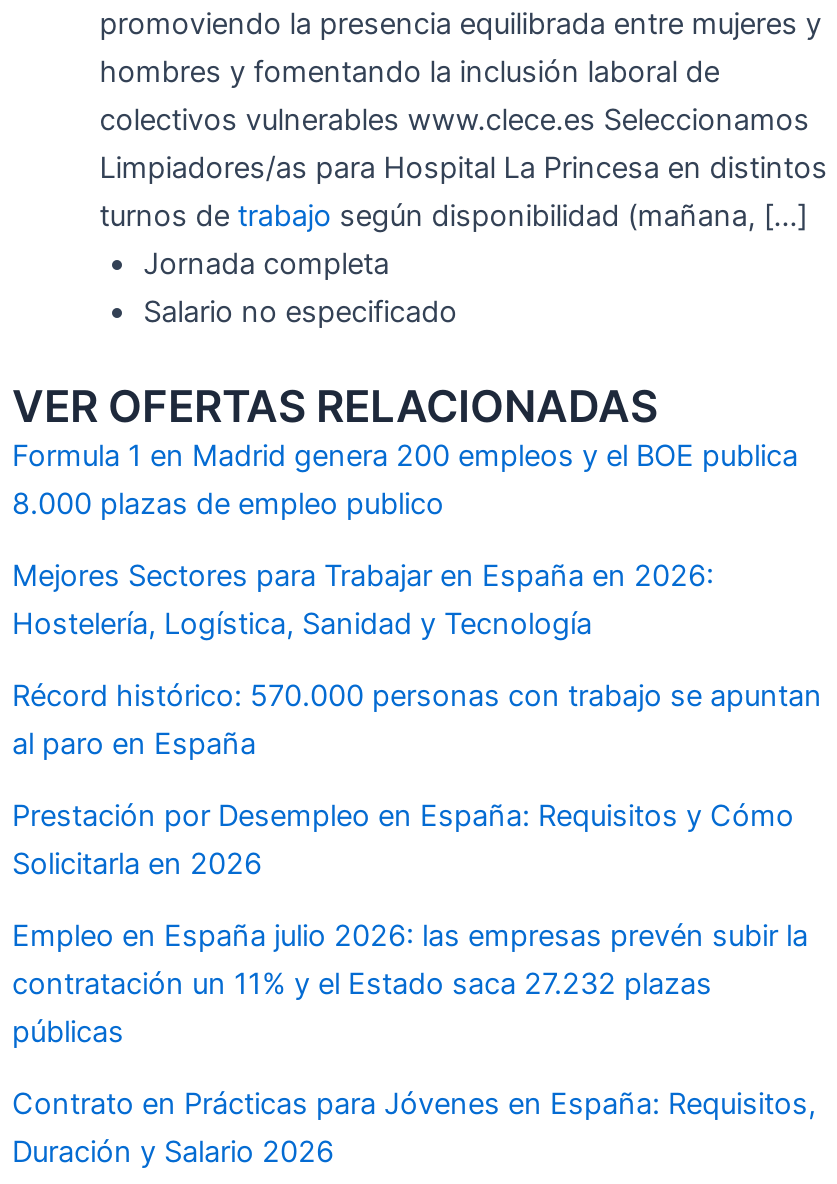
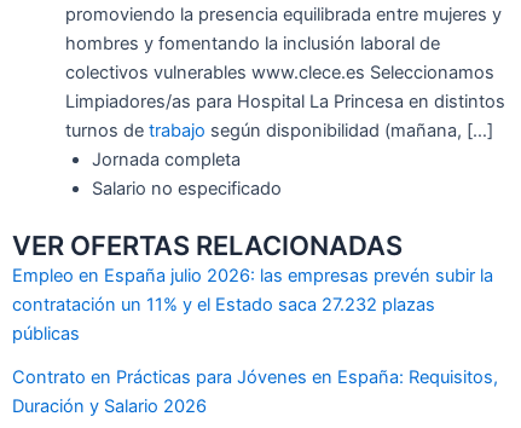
[12,438,822,882] Formula 1 en Madrid genera 200 empleos y el BOE publica | 8.000 plazas de empleo publico | Mejores Sectores para Trabajar en España en 2026: | Hostelería, Logística, Sanidad y Tecnología | Récord histórico: 570.000 personas con trabajo se apuntan | al paro en España | Prestación por Desempleo en España: Requisitos y Cómo | Solicitarla en 2026 -> none

